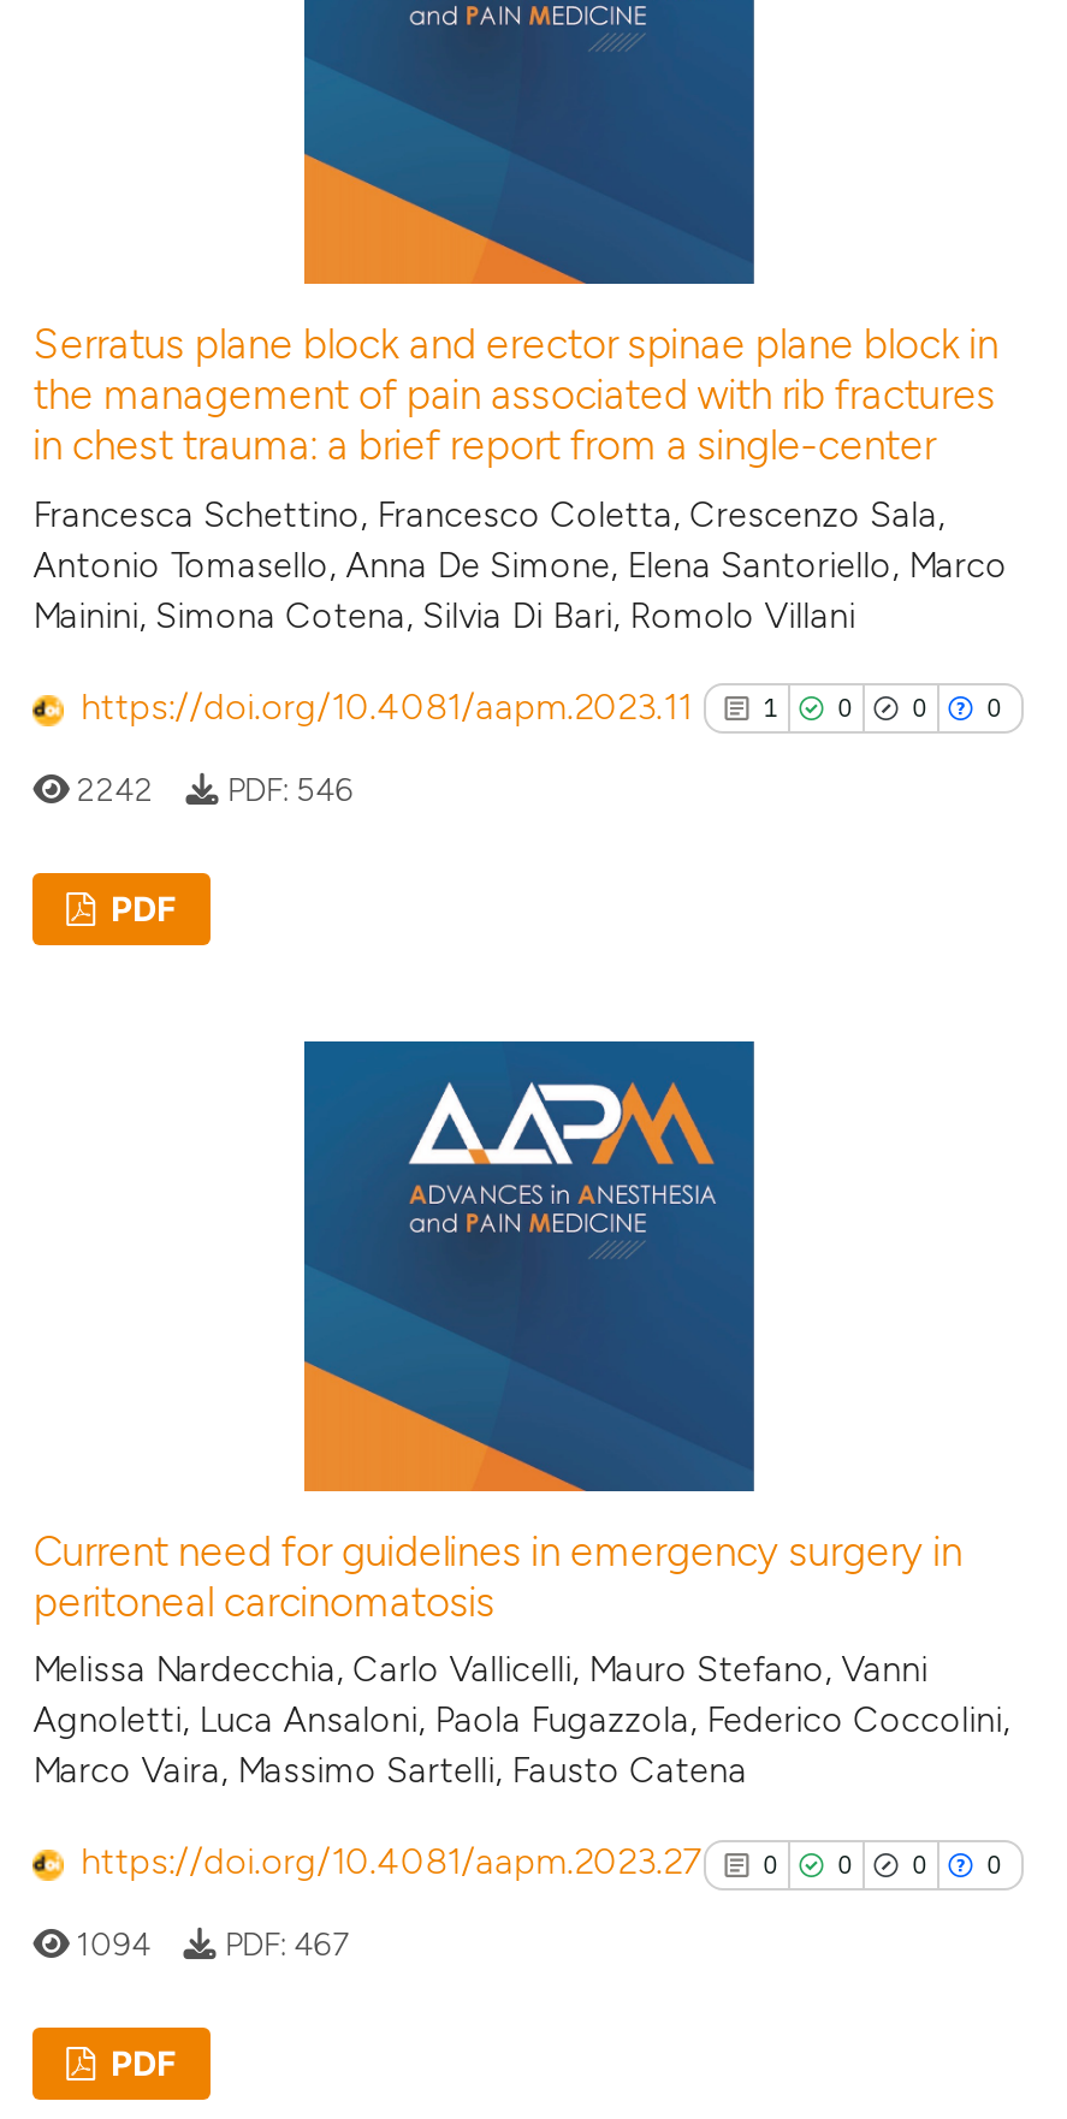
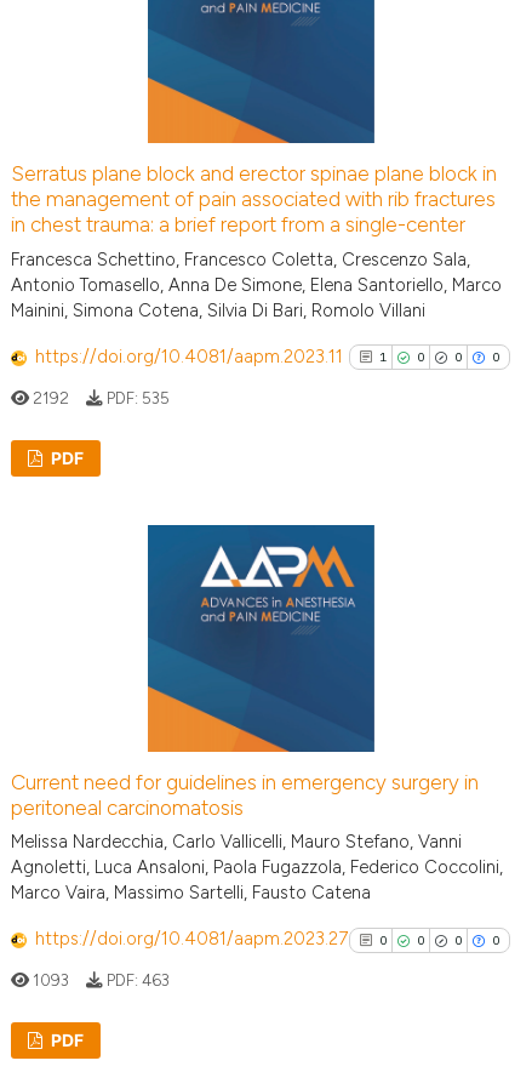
[69,770,153,809] 2242 -> [29,388,69,408] 2192
[219,770,354,809] PDF: 546 -> [103,388,169,408] PDF: 535
[69,1925,151,1964] 1094 -> [29,971,69,990] 1093
[217,1925,349,1964] PDF: 467 -> [103,971,169,990] PDF: 463

